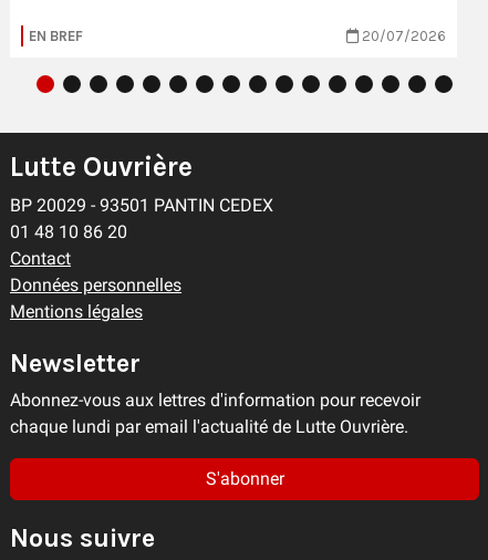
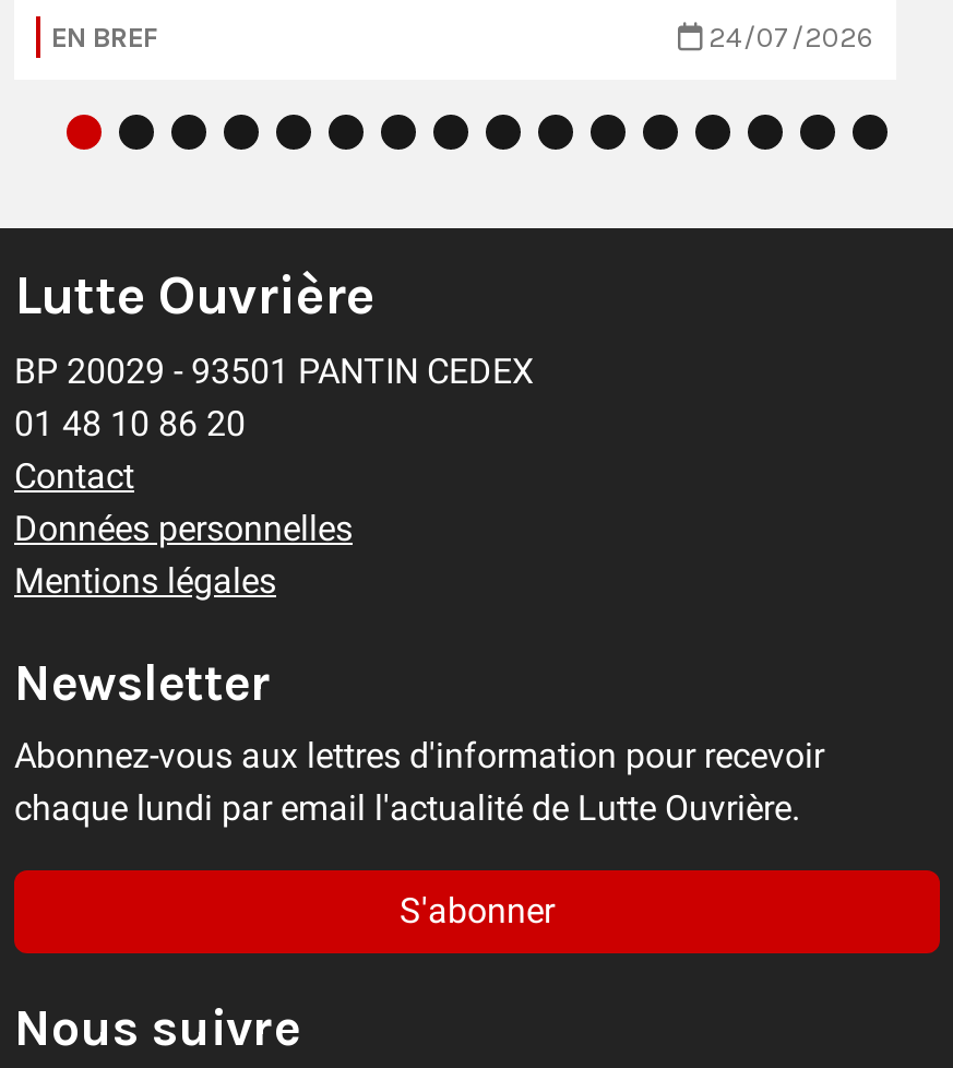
[359,28,446,44] 20/07/2026 -> [702,21,874,54] 24/07/2026

